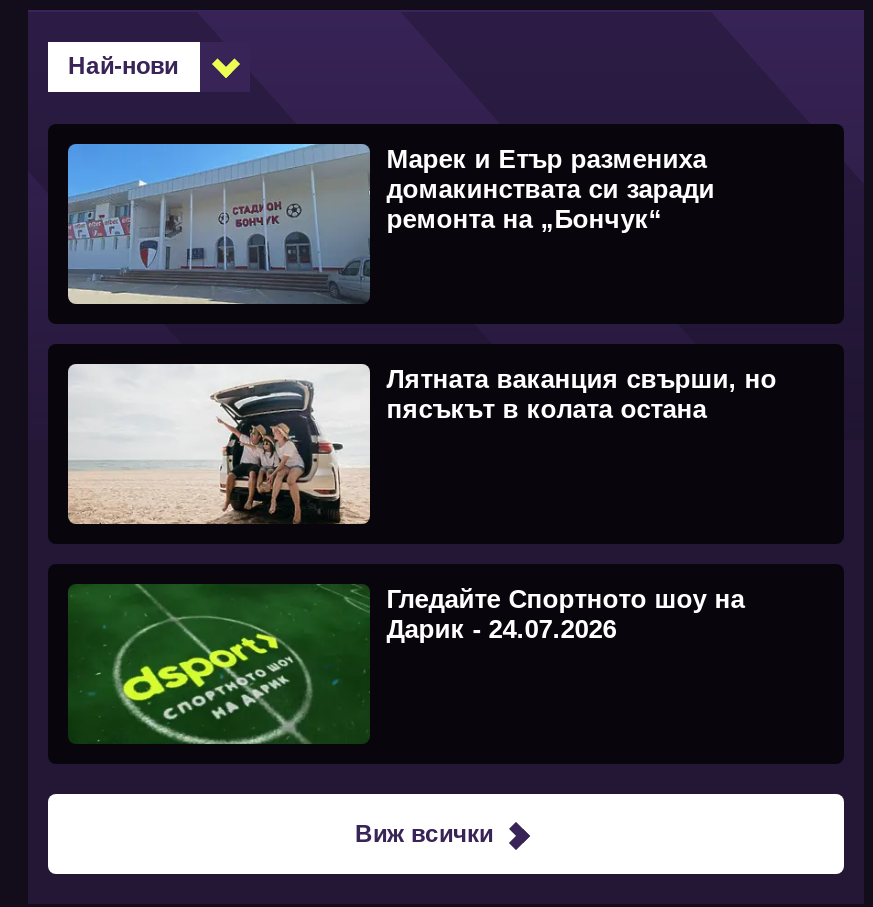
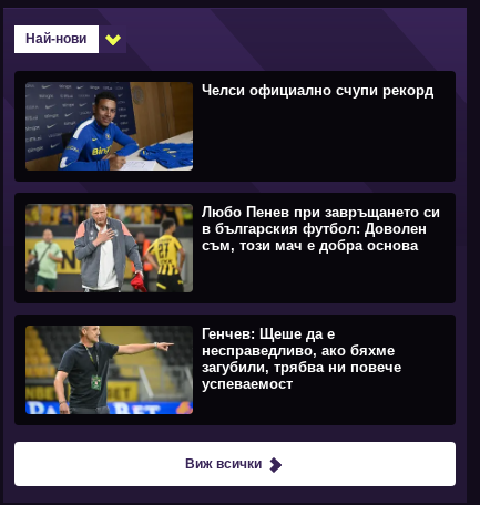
[66,142,714,306] [image] | Марек и Етър размениха | домакинствата си заради | ремонта на „Бончук“ -> [25,82,434,172] [image] | Челси официално счупи рекорд
[66,362,776,526] [image] | Лятната ваканция свърши, но | пясъкът в колата остана -> [24,204,440,292] [image] | Любо Пенев при завръщането си | в българския футбол: Доволен | съм, този мач е добра основа
[68,584,744,746] [image] | Гледайте Спортното шоу на | Дарик - 24.07.2026 -> [24,324,402,415] [image] | Генчев: Щеше да е | несправедливо, ако бяхме | загубили, трябва ни повече | успеваемост

